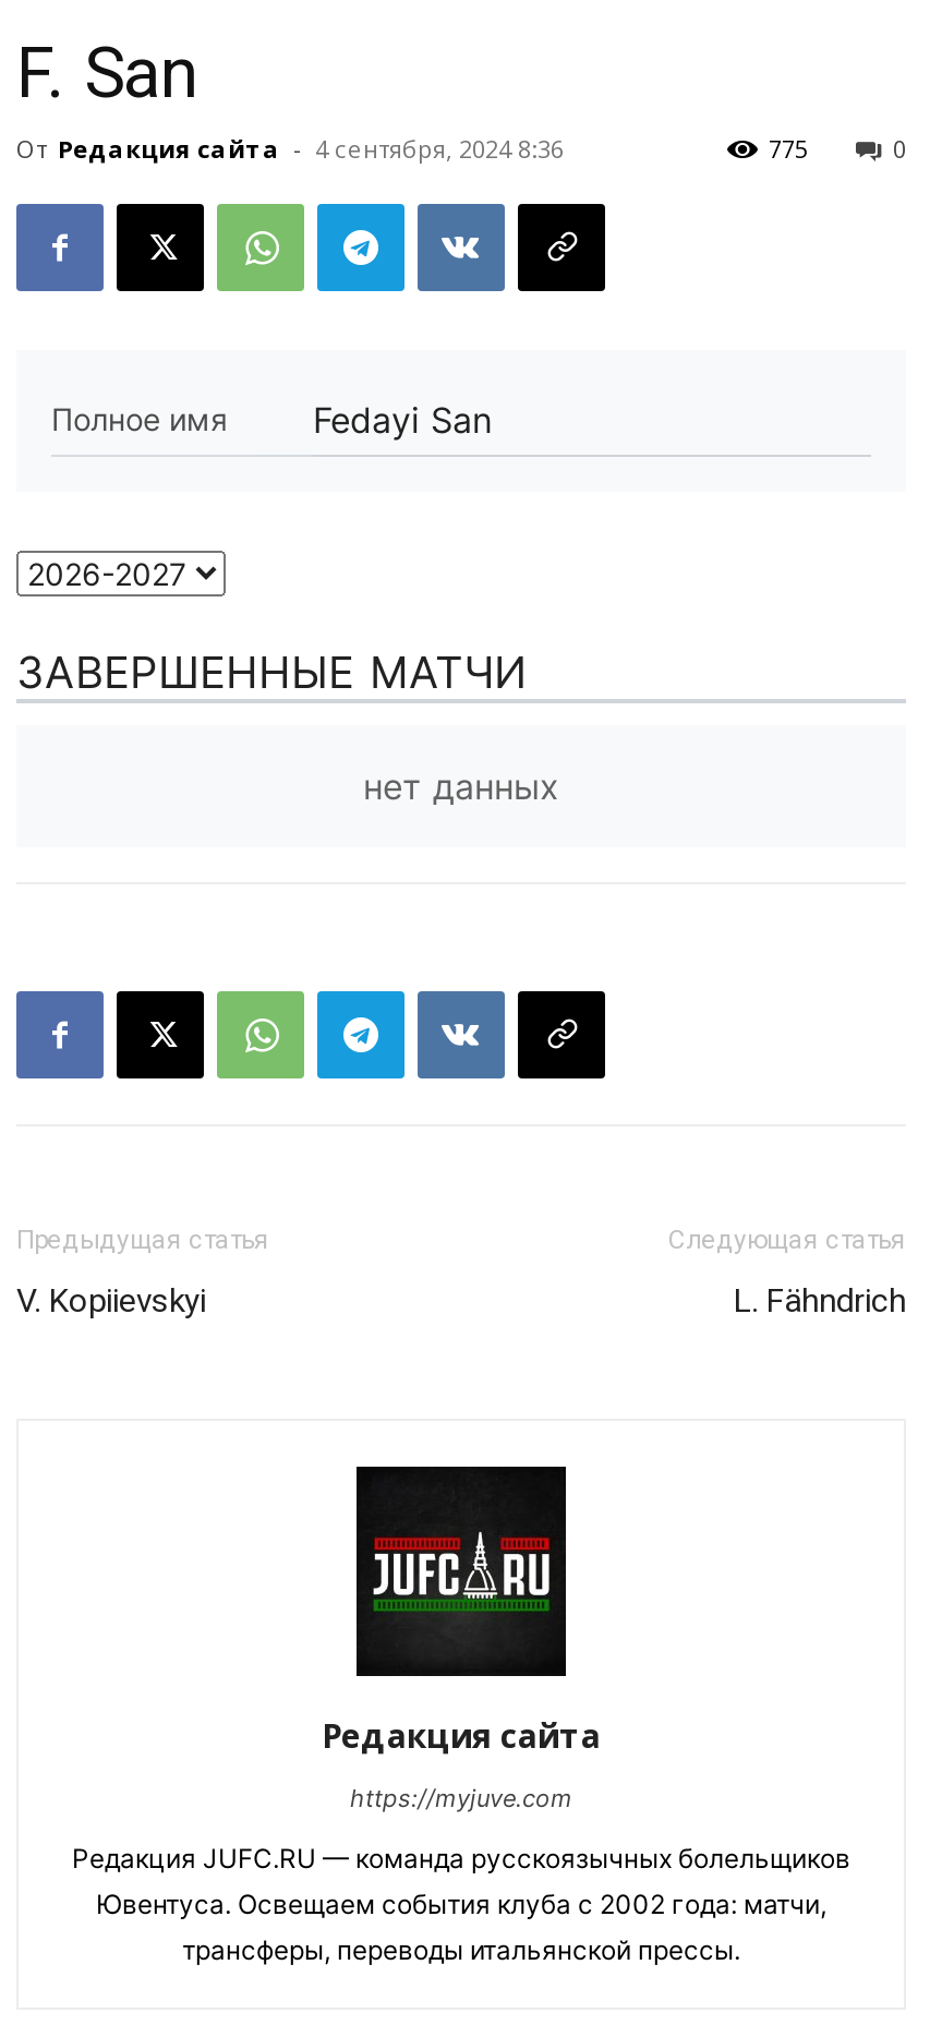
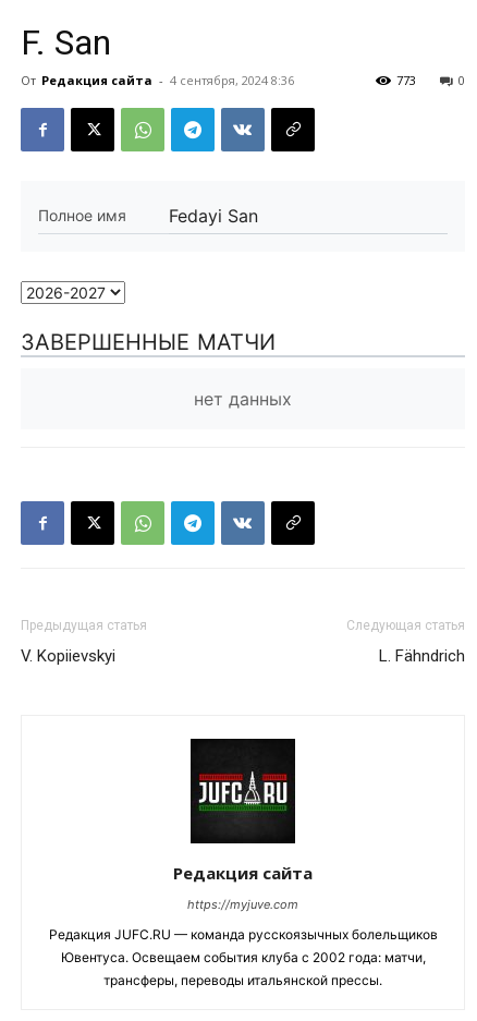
[769,132,808,165] 775 -> [396,72,416,88] 773

